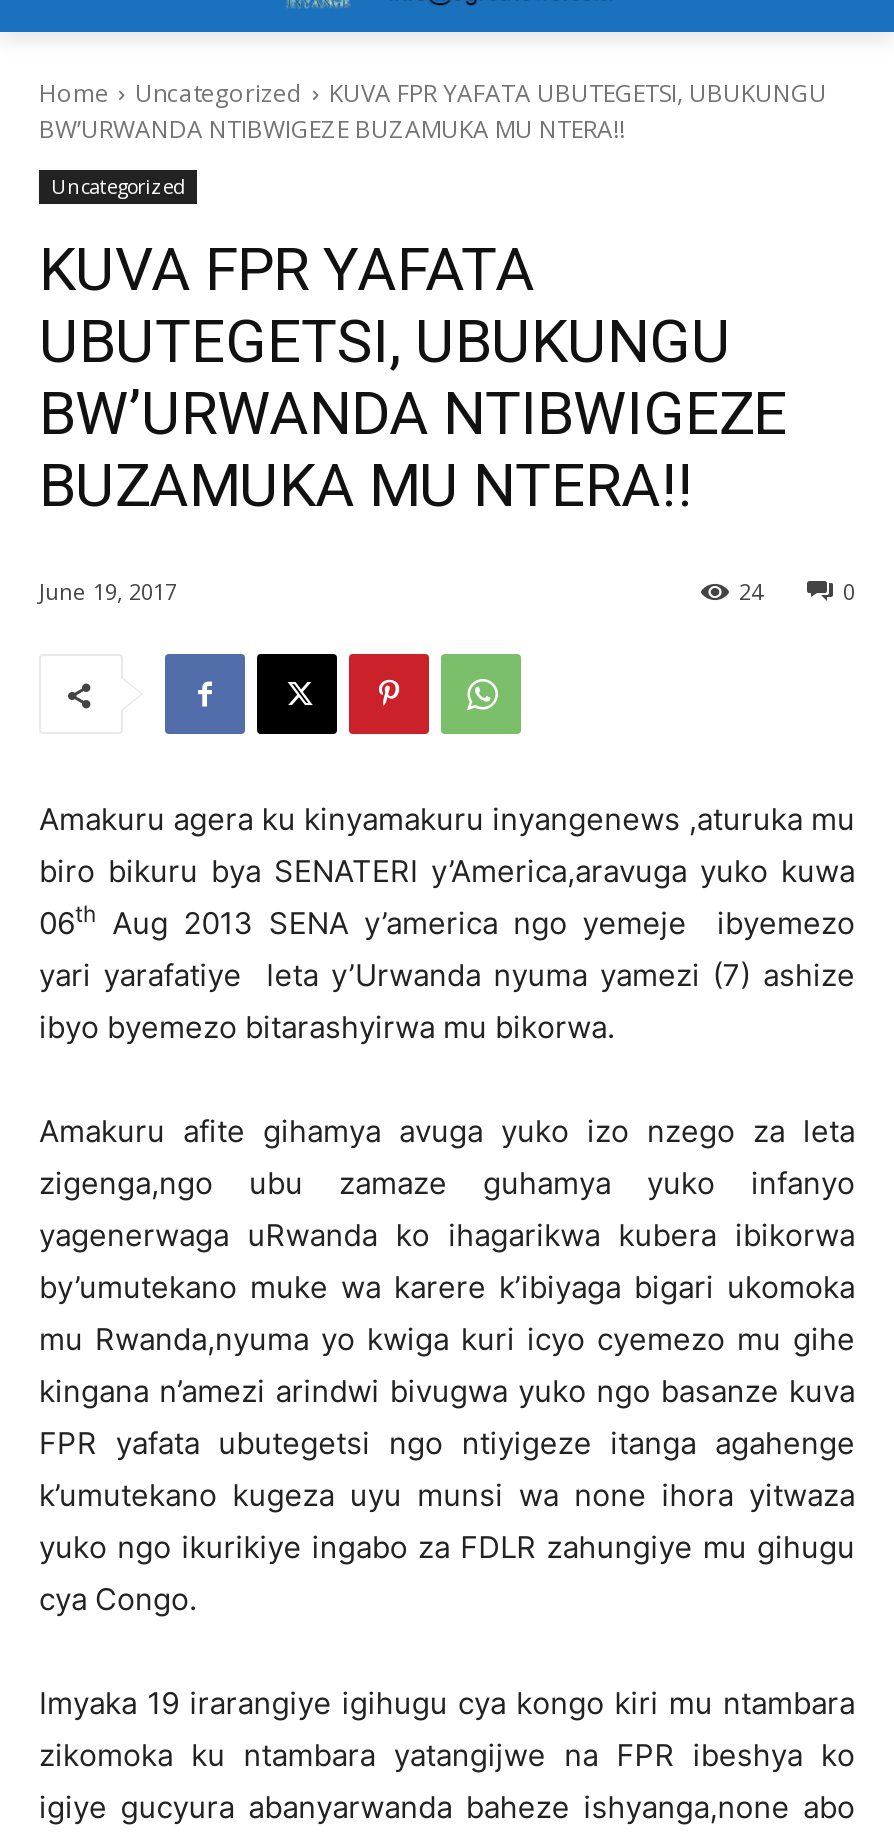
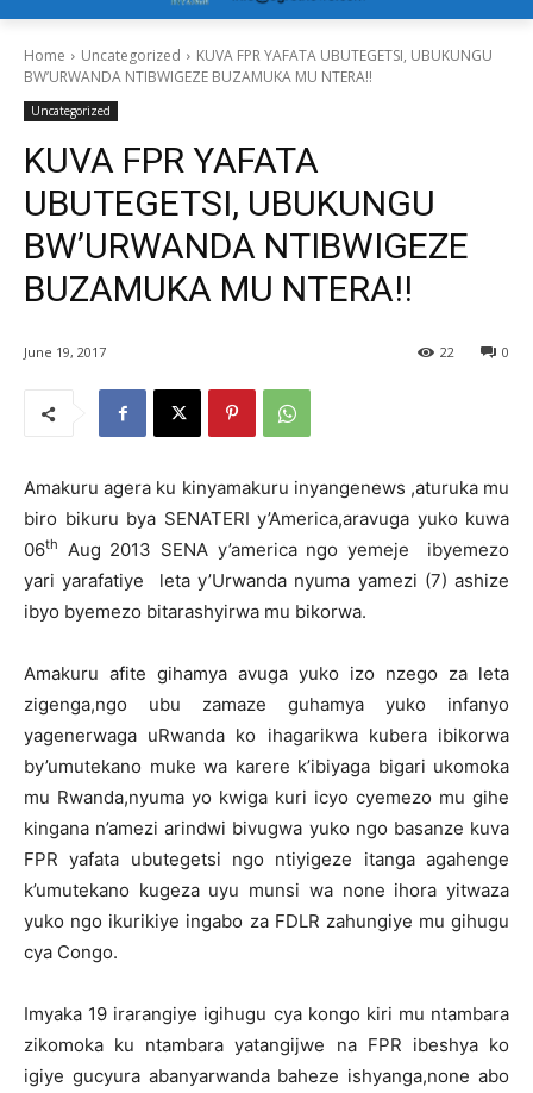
[739,576,763,606] 24 -> [440,343,454,361] 22

